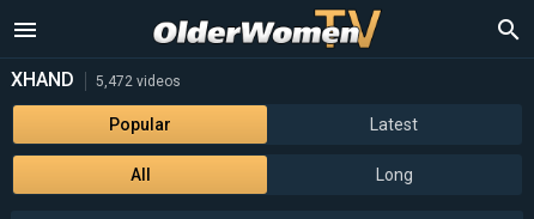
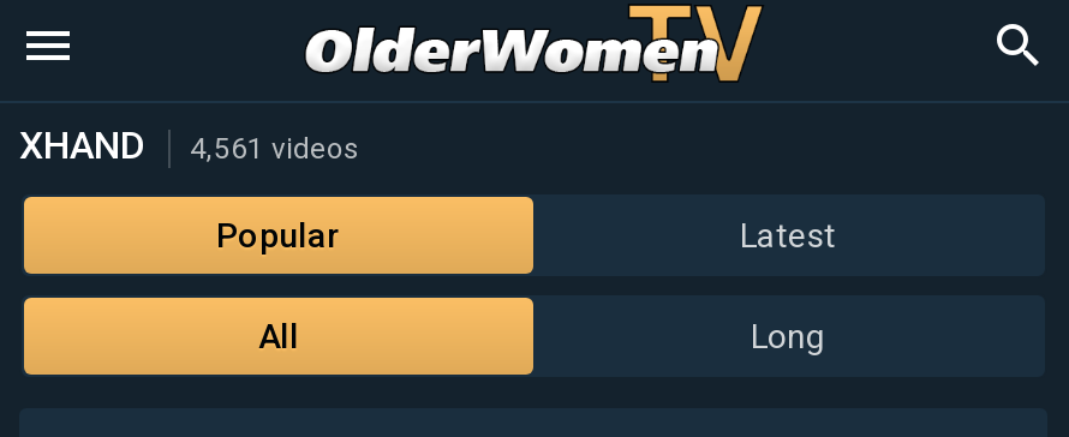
[11,68,181,91] XHAND 5,472 videos -> [19,122,360,168] XHAND 4,561 videos

